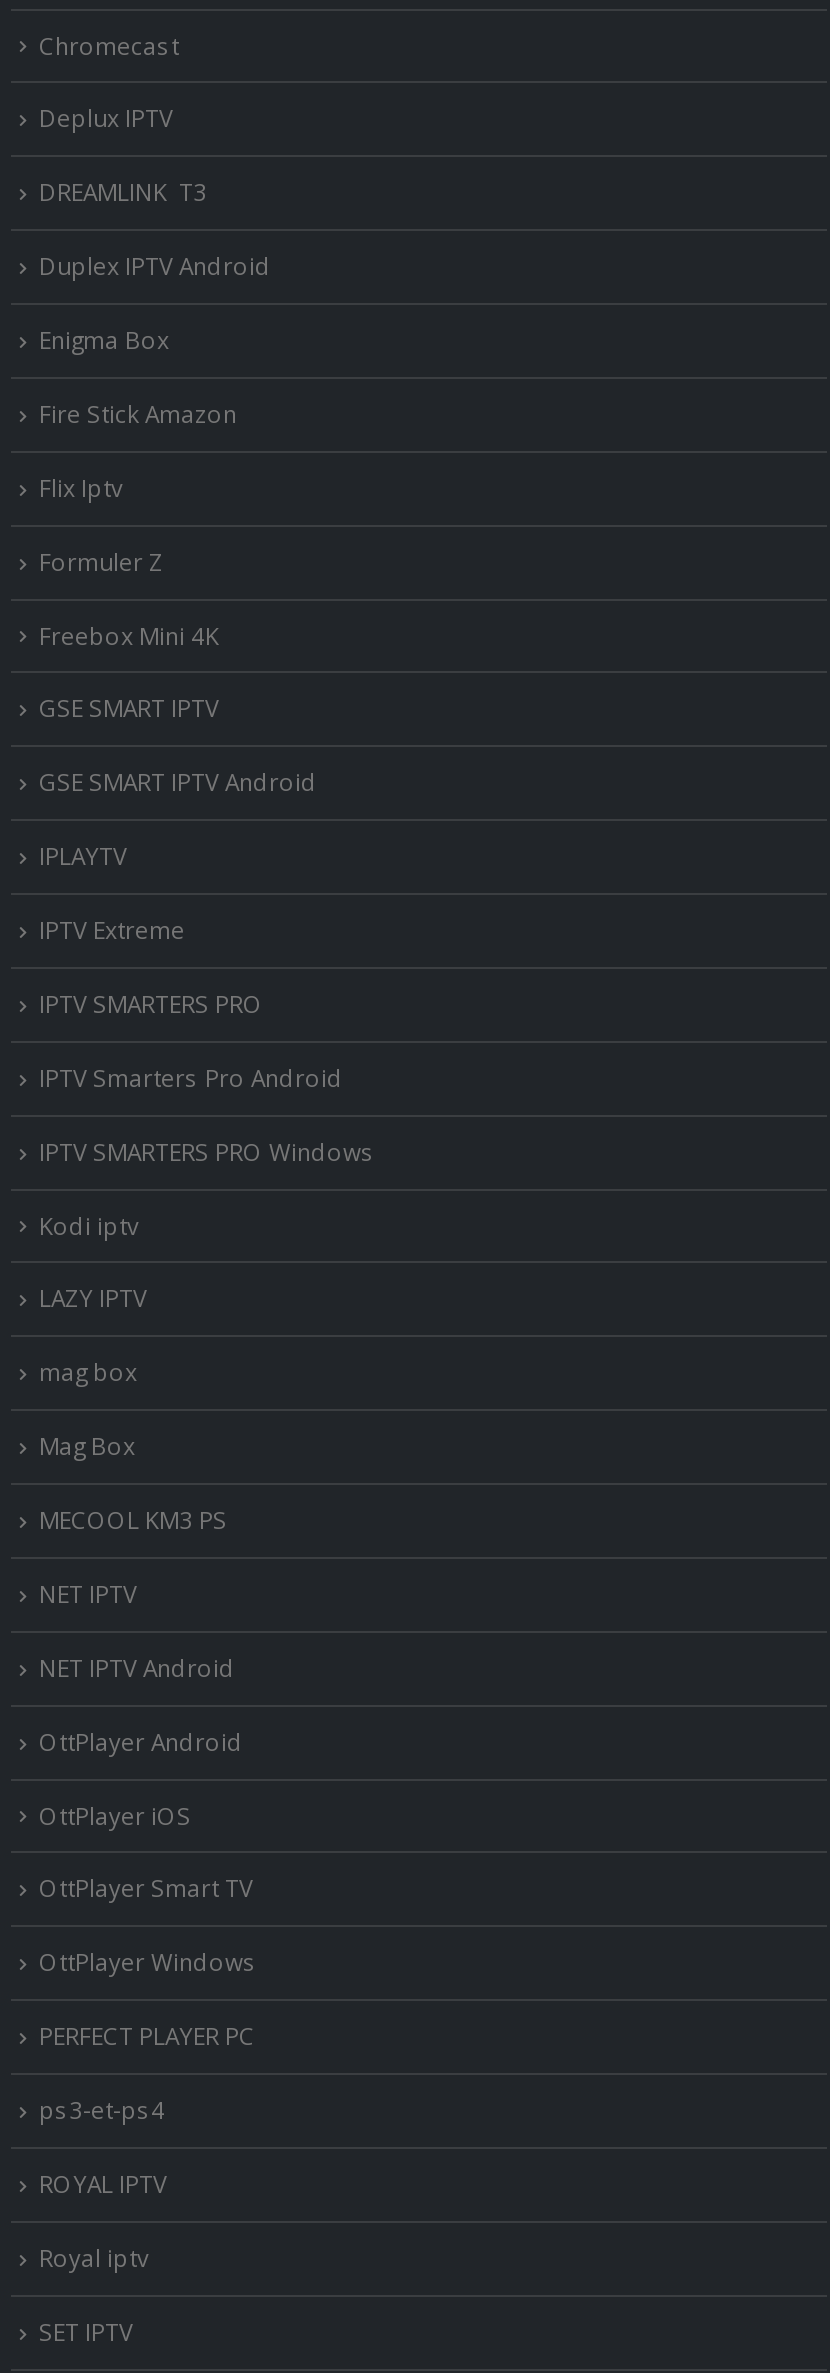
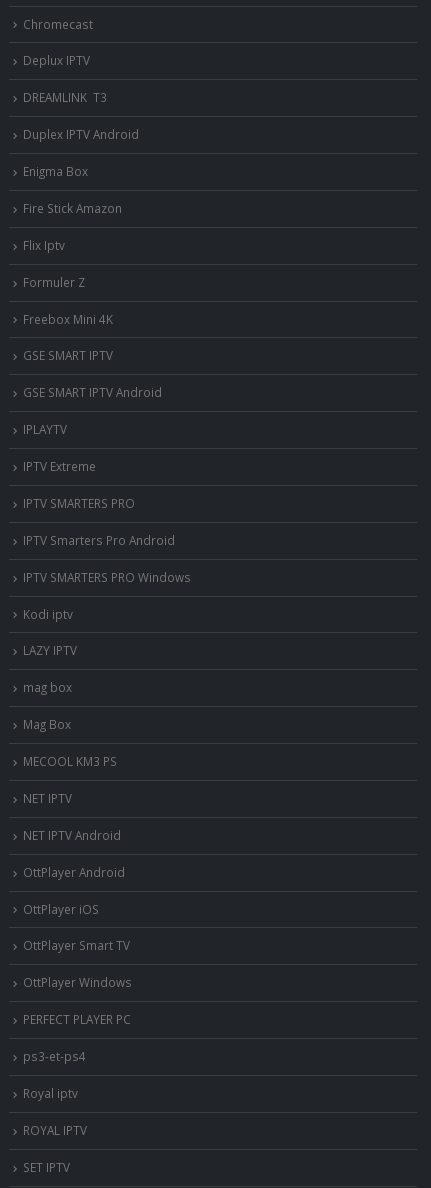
moved [39,2167,167,2199] -> [23,1122,87,1138]: ROYAL IPTV
moved [39,2241,149,2273] -> [23,1085,78,1101]: Royal iptv

